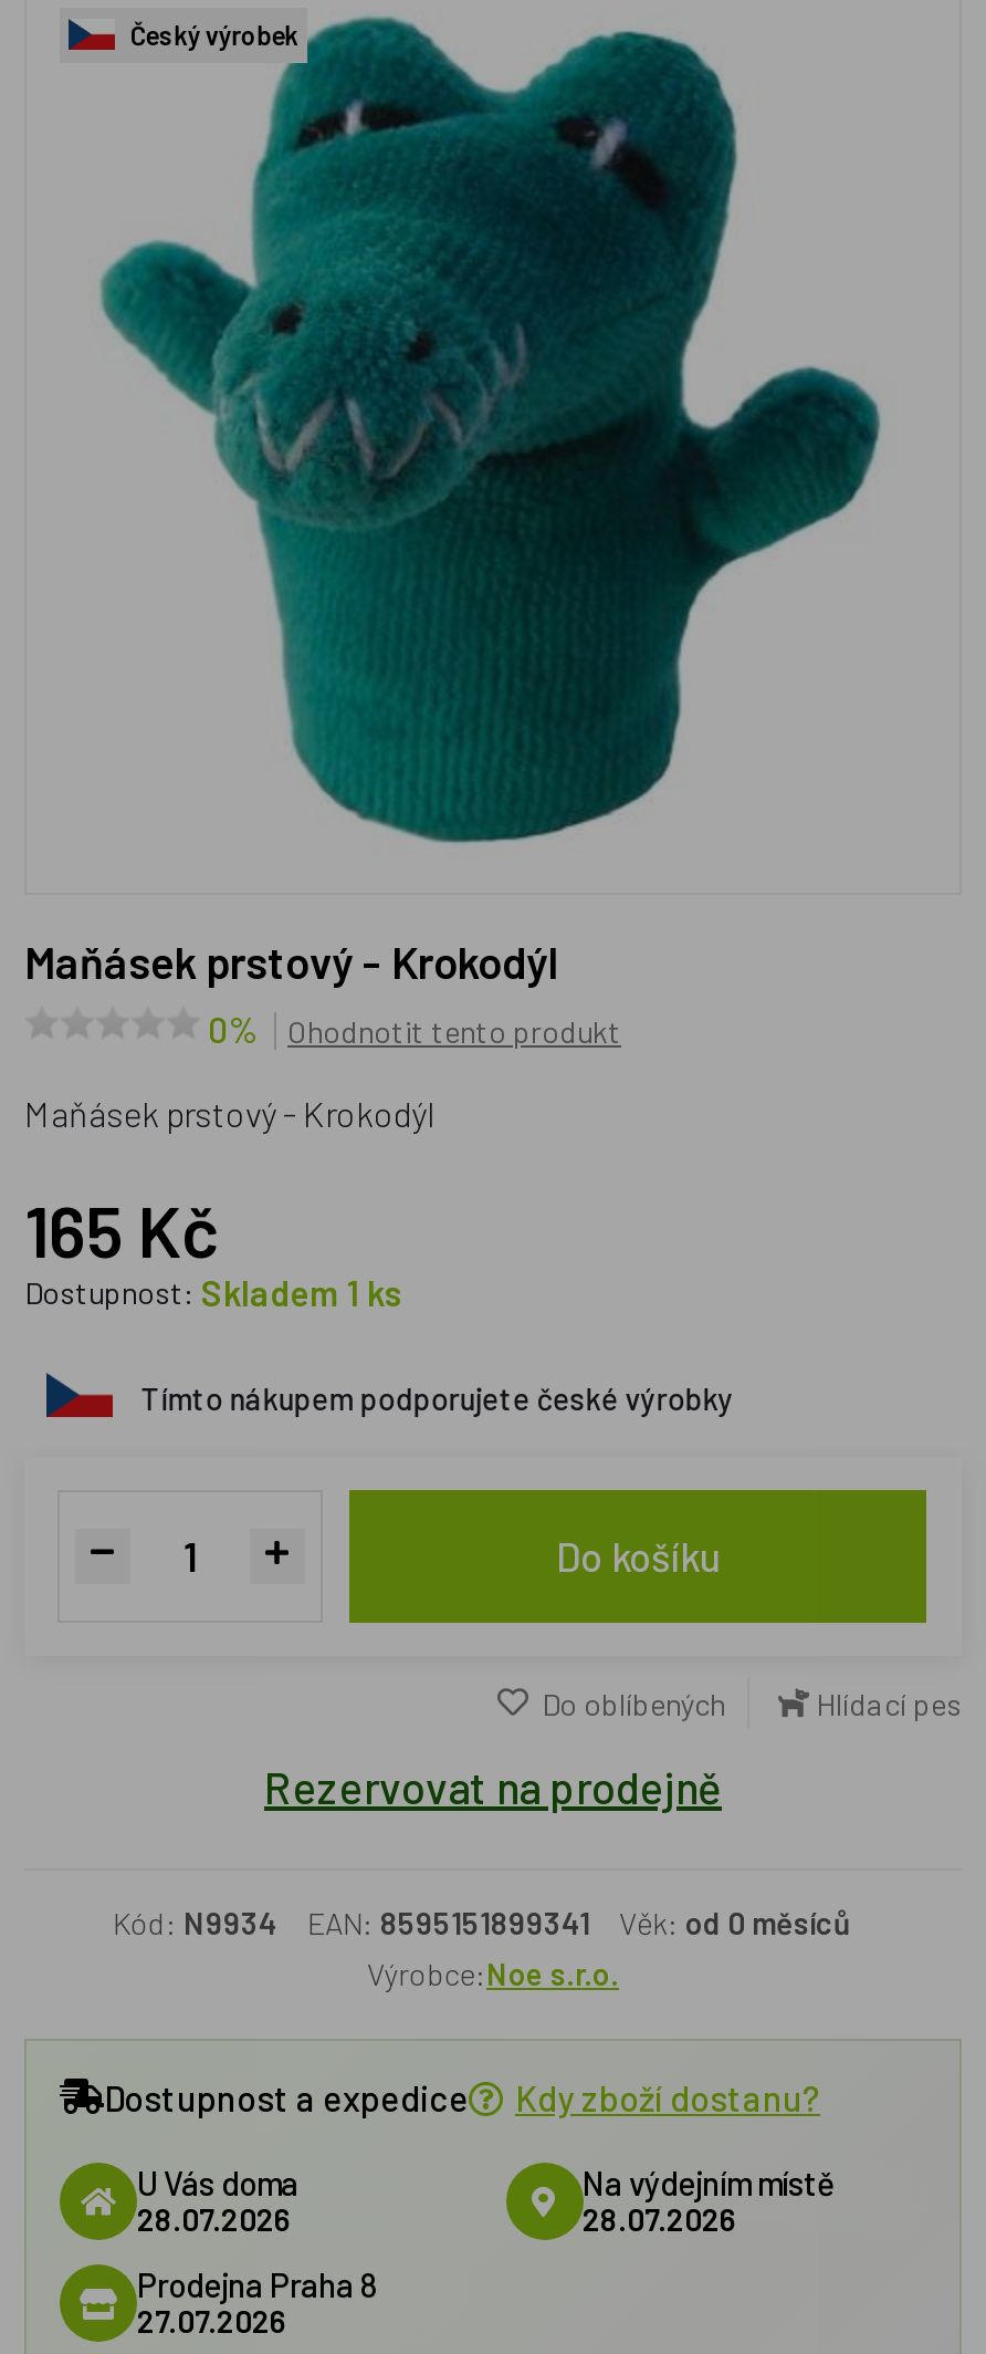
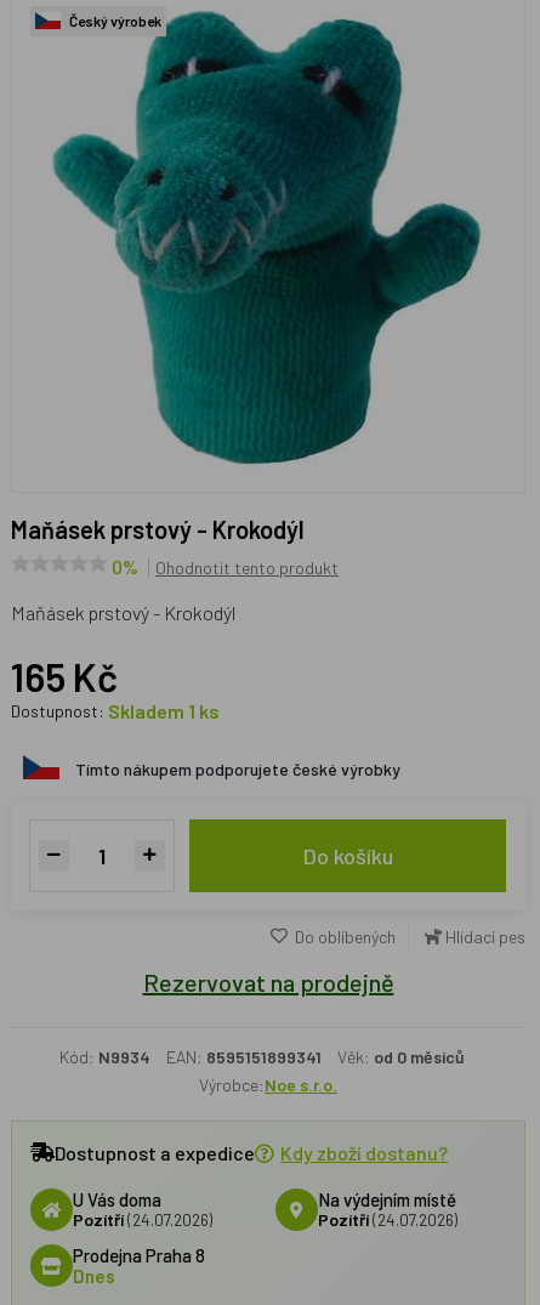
[137,2199,292,2237] 28.07.2026 -> [73,1208,212,1229] Pozítří (24.07.2026)
[583,2199,737,2237] 28.07.2026 -> [317,1208,457,1229] Pozítří (24.07.2026)
[137,2301,287,2339] 27.07.2026 -> [73,1264,115,1286] Dnes

